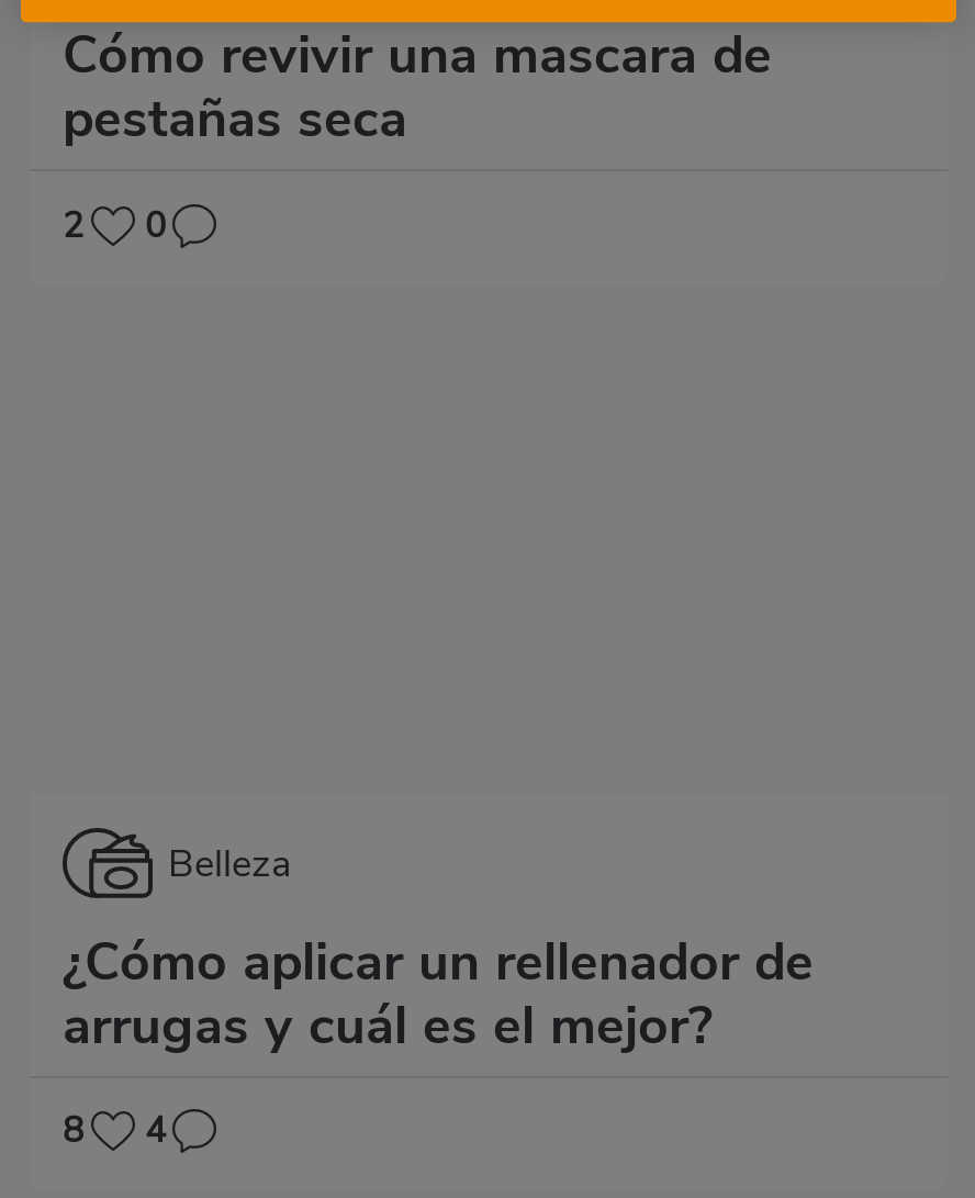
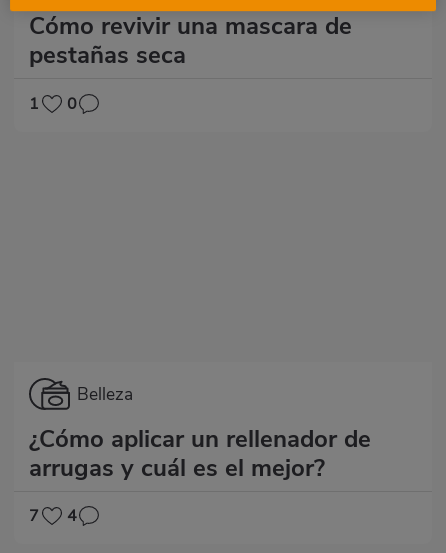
[63,201,167,249] 2 0 -> [29,93,76,115] 1 0
[63,1108,167,1156] 8 4 -> [29,505,76,527] 7 4

